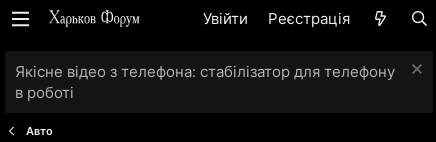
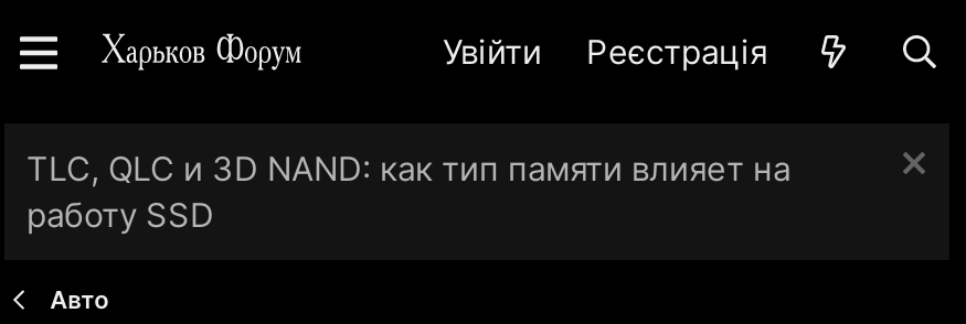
[15,62,395,102] Якісне відео з телефона: стабілізатор для телефону | в роботі -> [26,148,790,236] TLC, QLC и 3D NAND: как тип памяти влияет на | работу SSD

